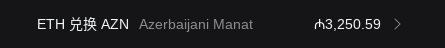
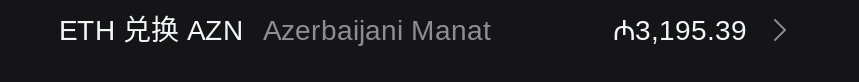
[314,16,381,32] ₼3,250.59 -> [613,14,747,46] ₼3,195.39

